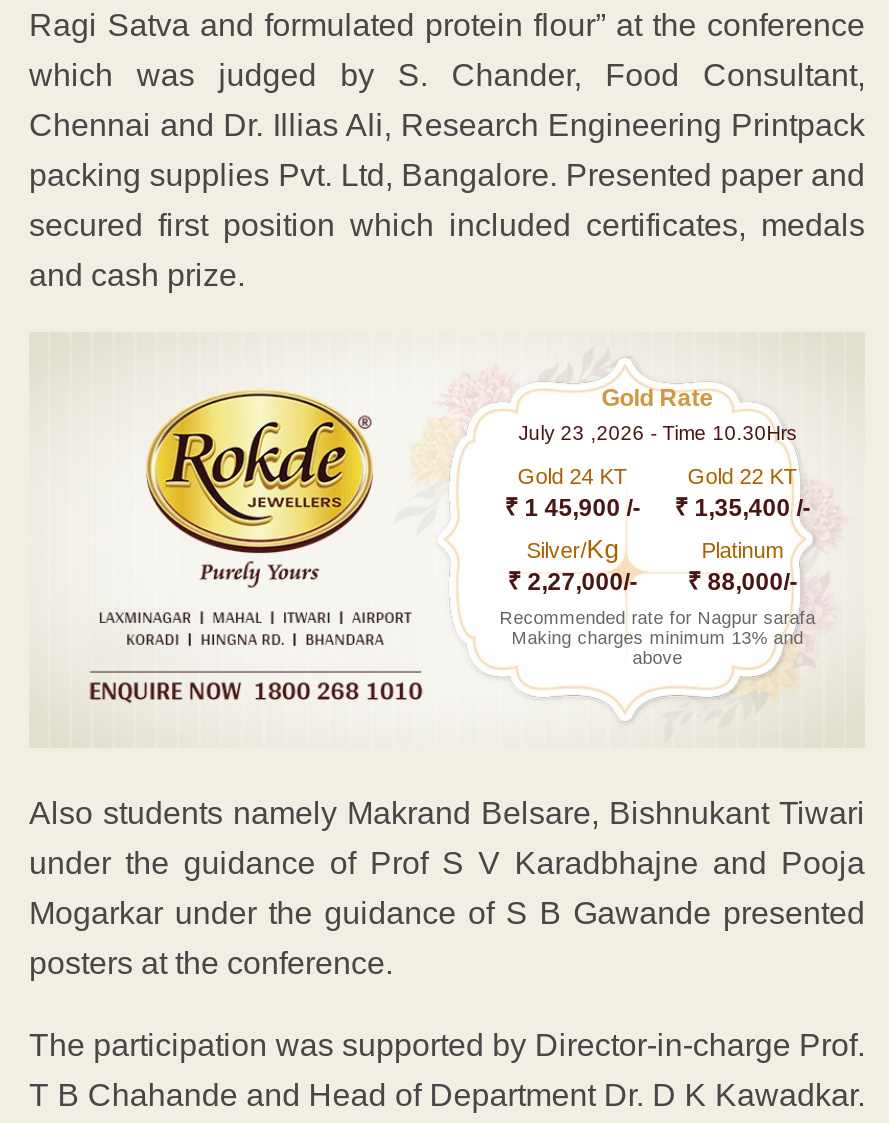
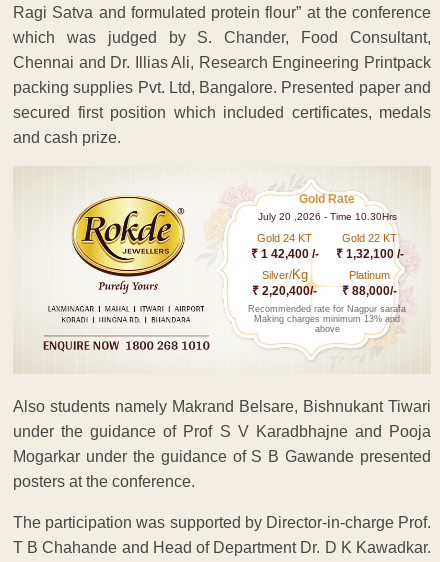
[518,422,796,444] July 23 ,2026 - Time 10.30Hrs -> [258,211,397,222] July 20 ,2026 - Time 10.30Hrs
[504,494,640,522] ₹ 1 45,900 /- -> [251,247,319,261] ₹ 1 42,400 /-
[674,494,810,522] ₹ 1,35,400 /- -> [336,247,404,261] ₹ 1,32,100 /-
[507,568,797,596] ₹ 2,27,000/- ₹ 88,000/- -> [252,284,397,298] ₹ 2,20,400/- ₹ 88,000/-

